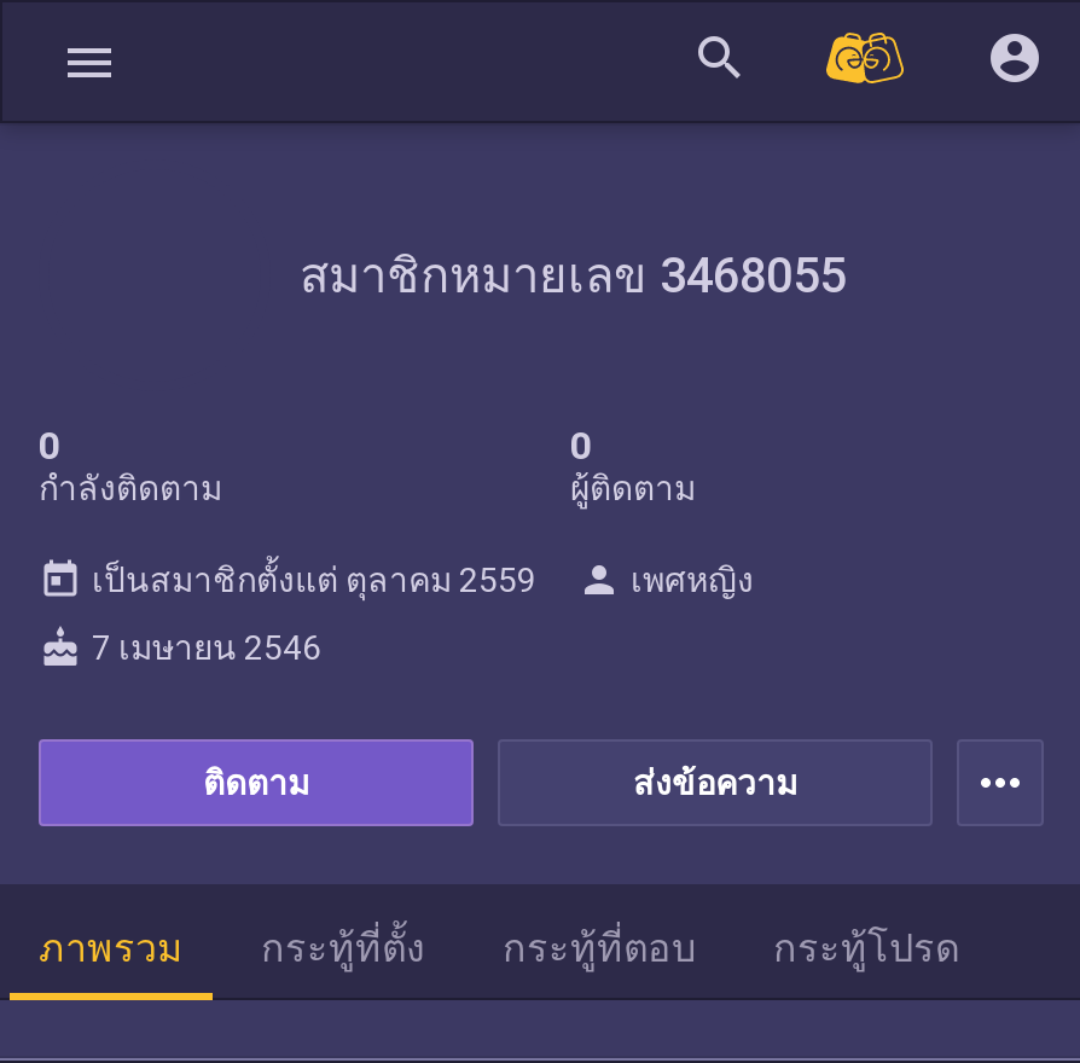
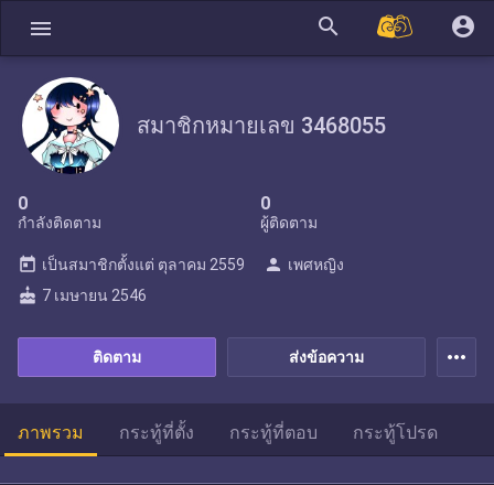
none -> [21,76,120,174] [image]

